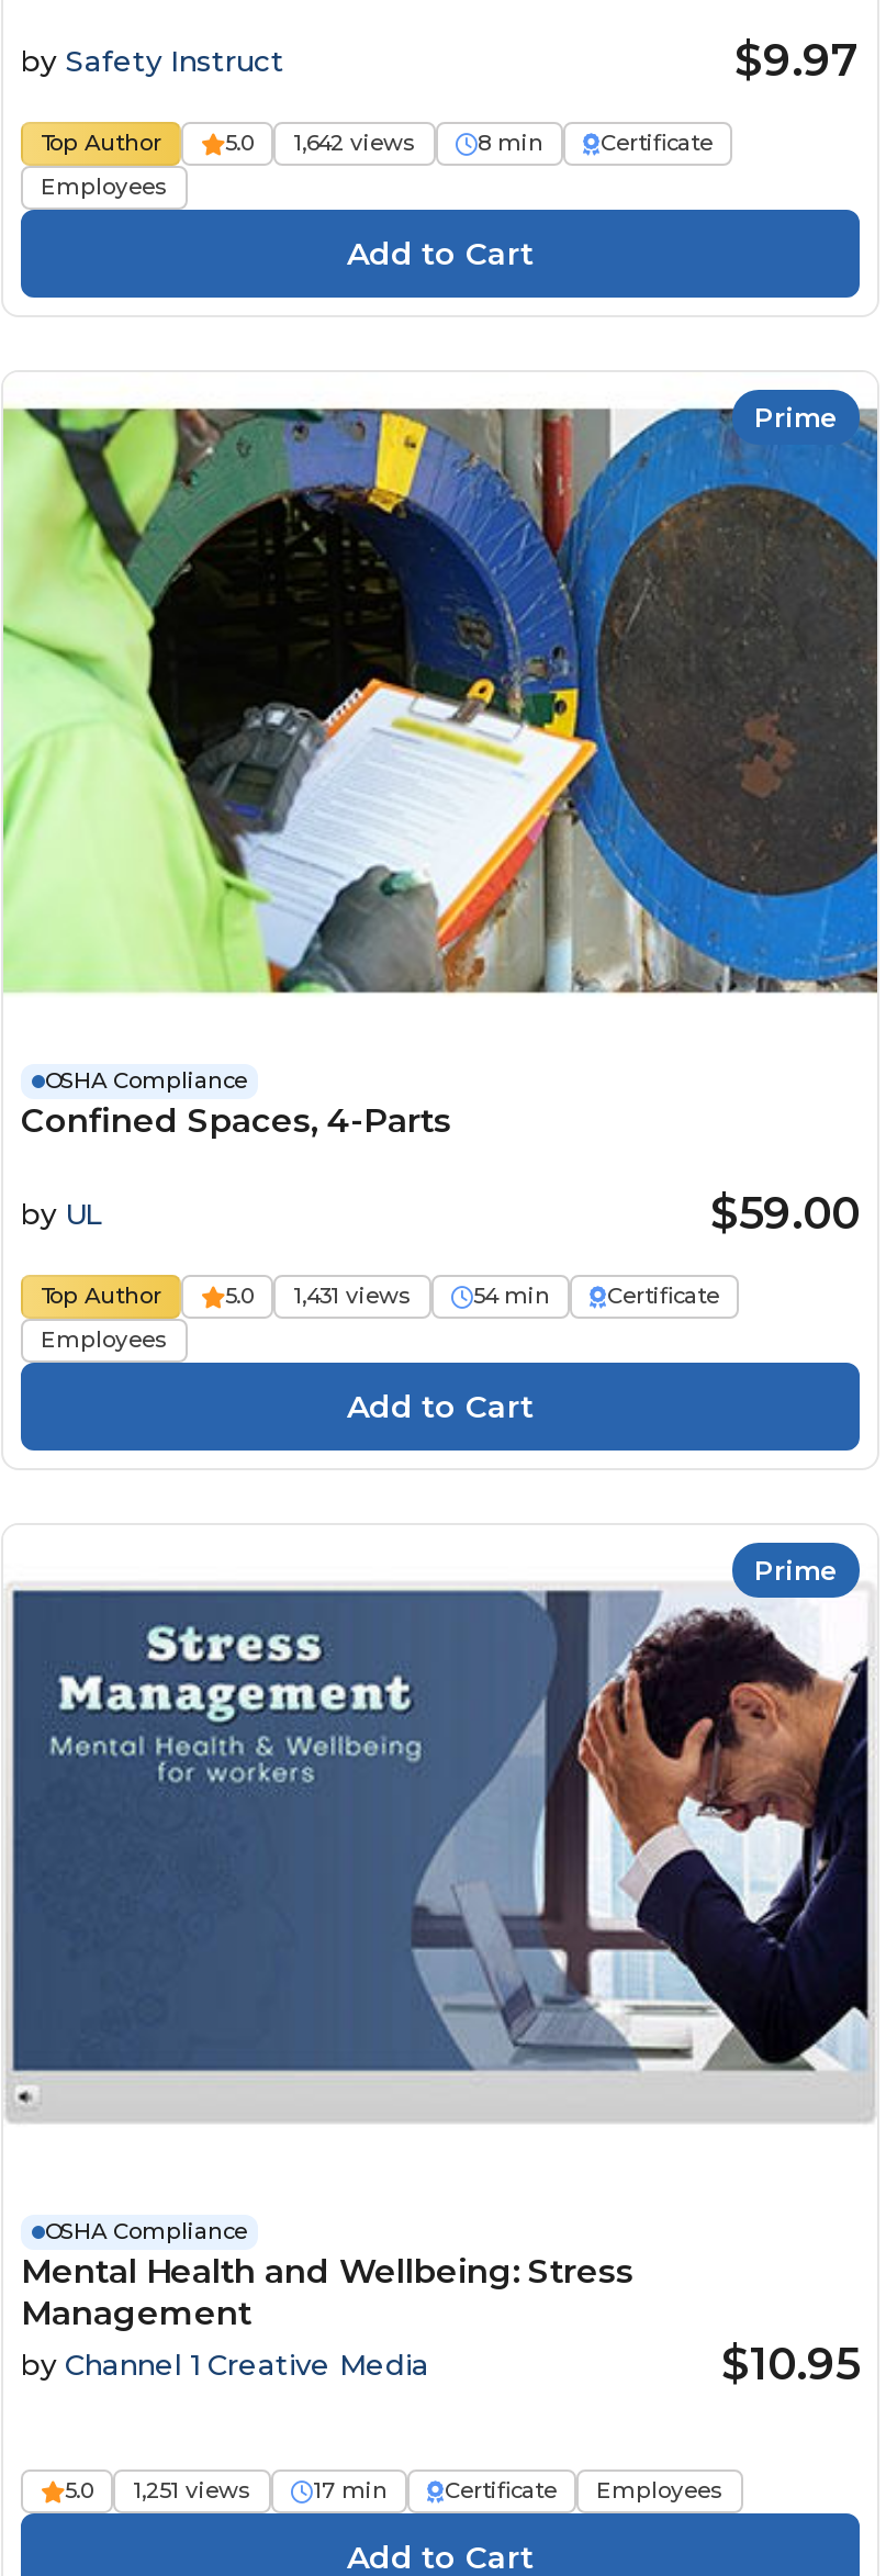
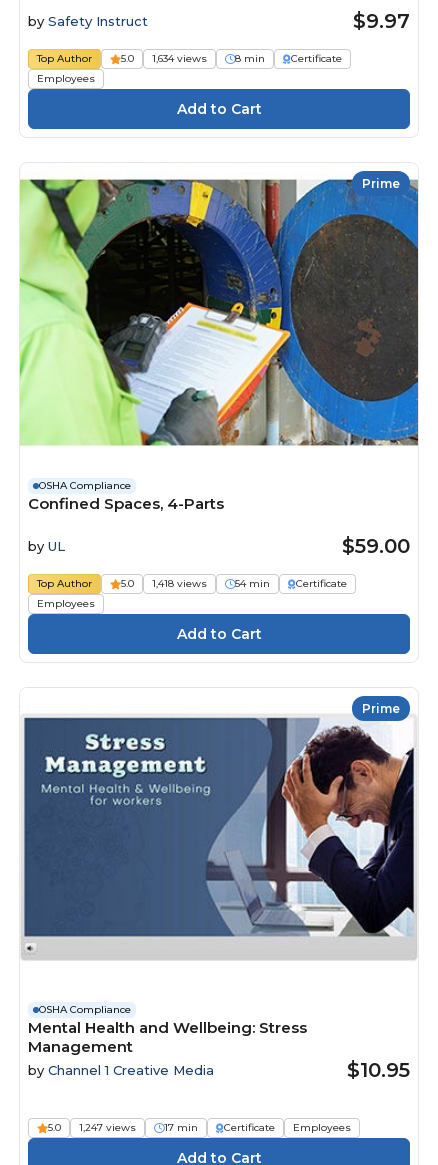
[225,128,416,157] 5.0 1,642 views -> [121,52,207,65] 5.0 1,634 views
[225,1280,412,1309] 5.0 1,431 views -> [121,576,207,589] 5.0 1,418 views
[65,2476,251,2505] 5.0 1,251 views -> [48,1121,136,1134] 5.0 1,247 views

